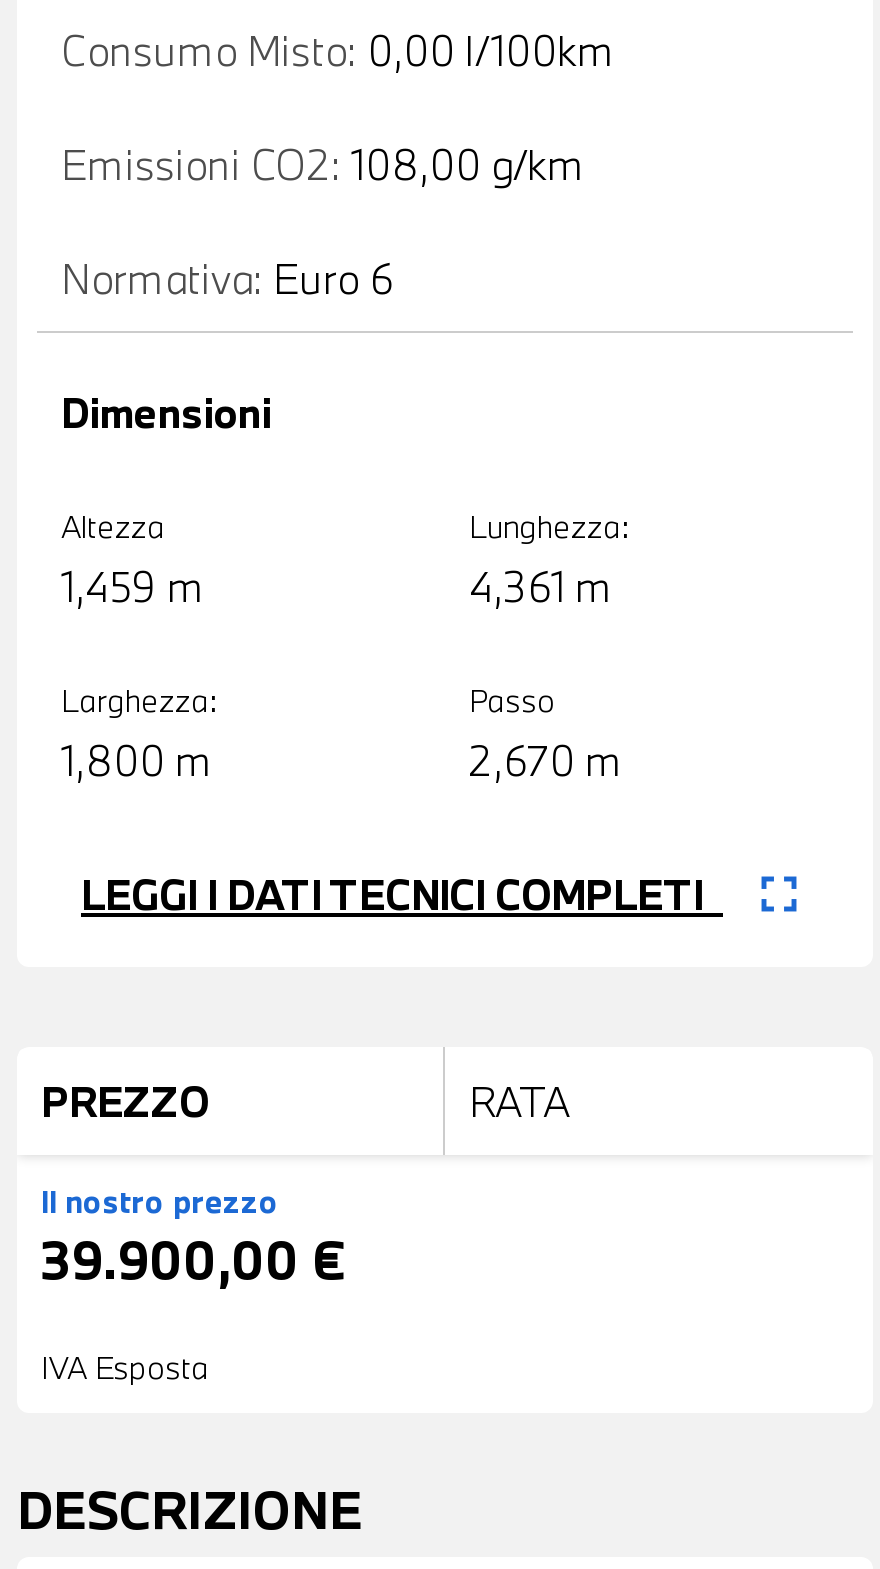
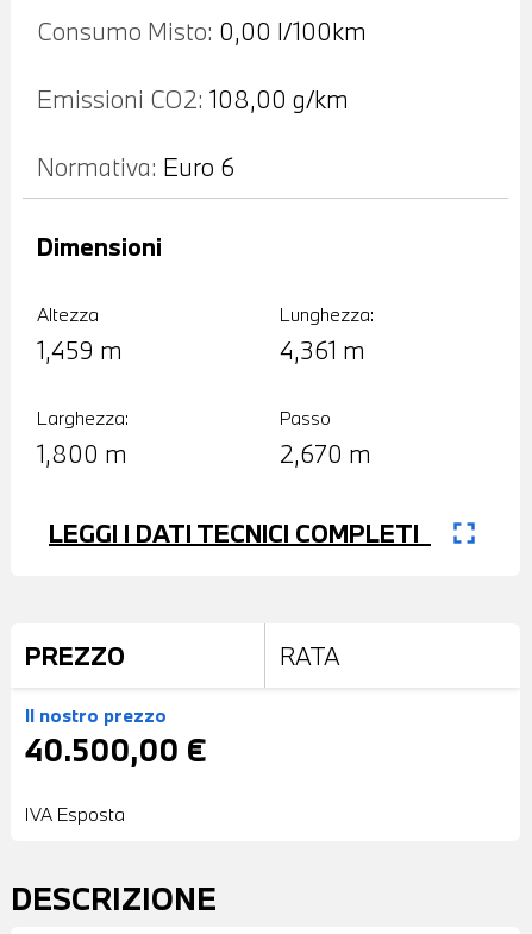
[41,1226,347,1294] 39.900,00 € -> [25,730,207,770] 40.500,00 €

